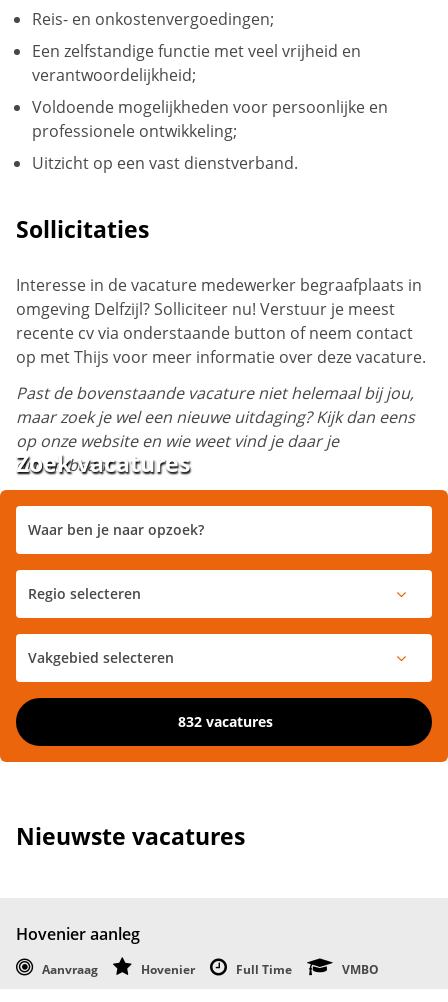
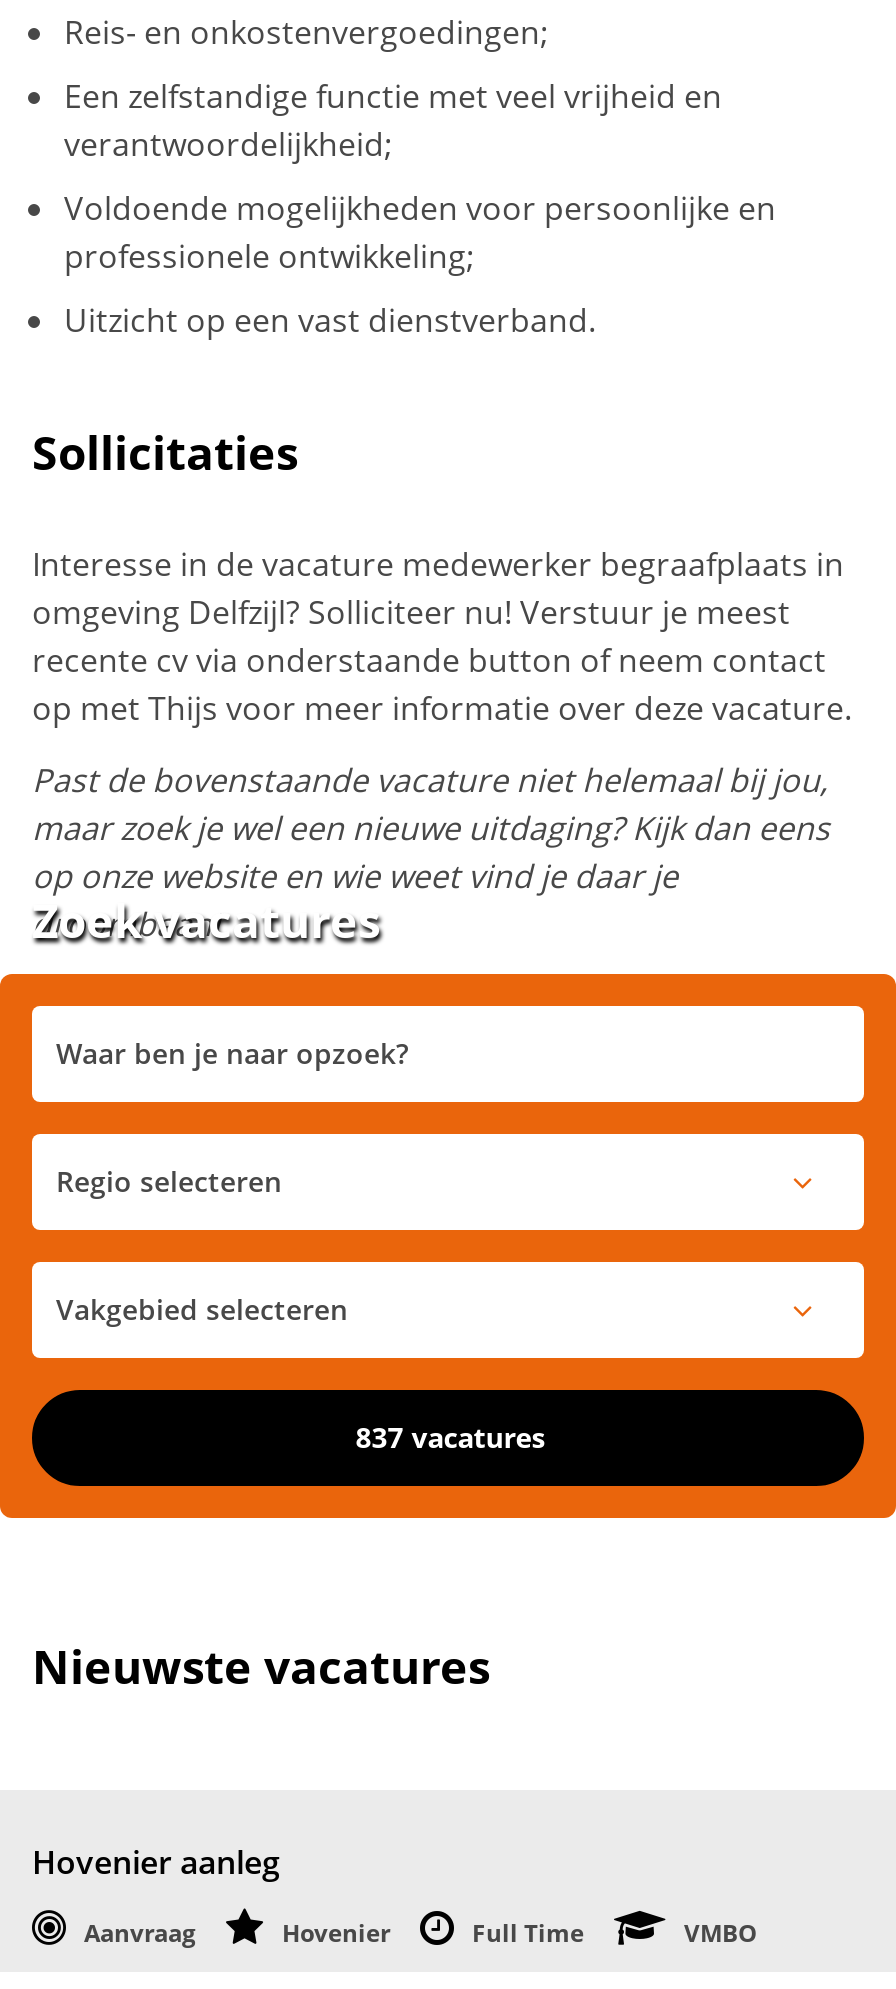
[178,712,273,731] 832 vacatures -> [356,1418,546,1456] 837 vacatures

